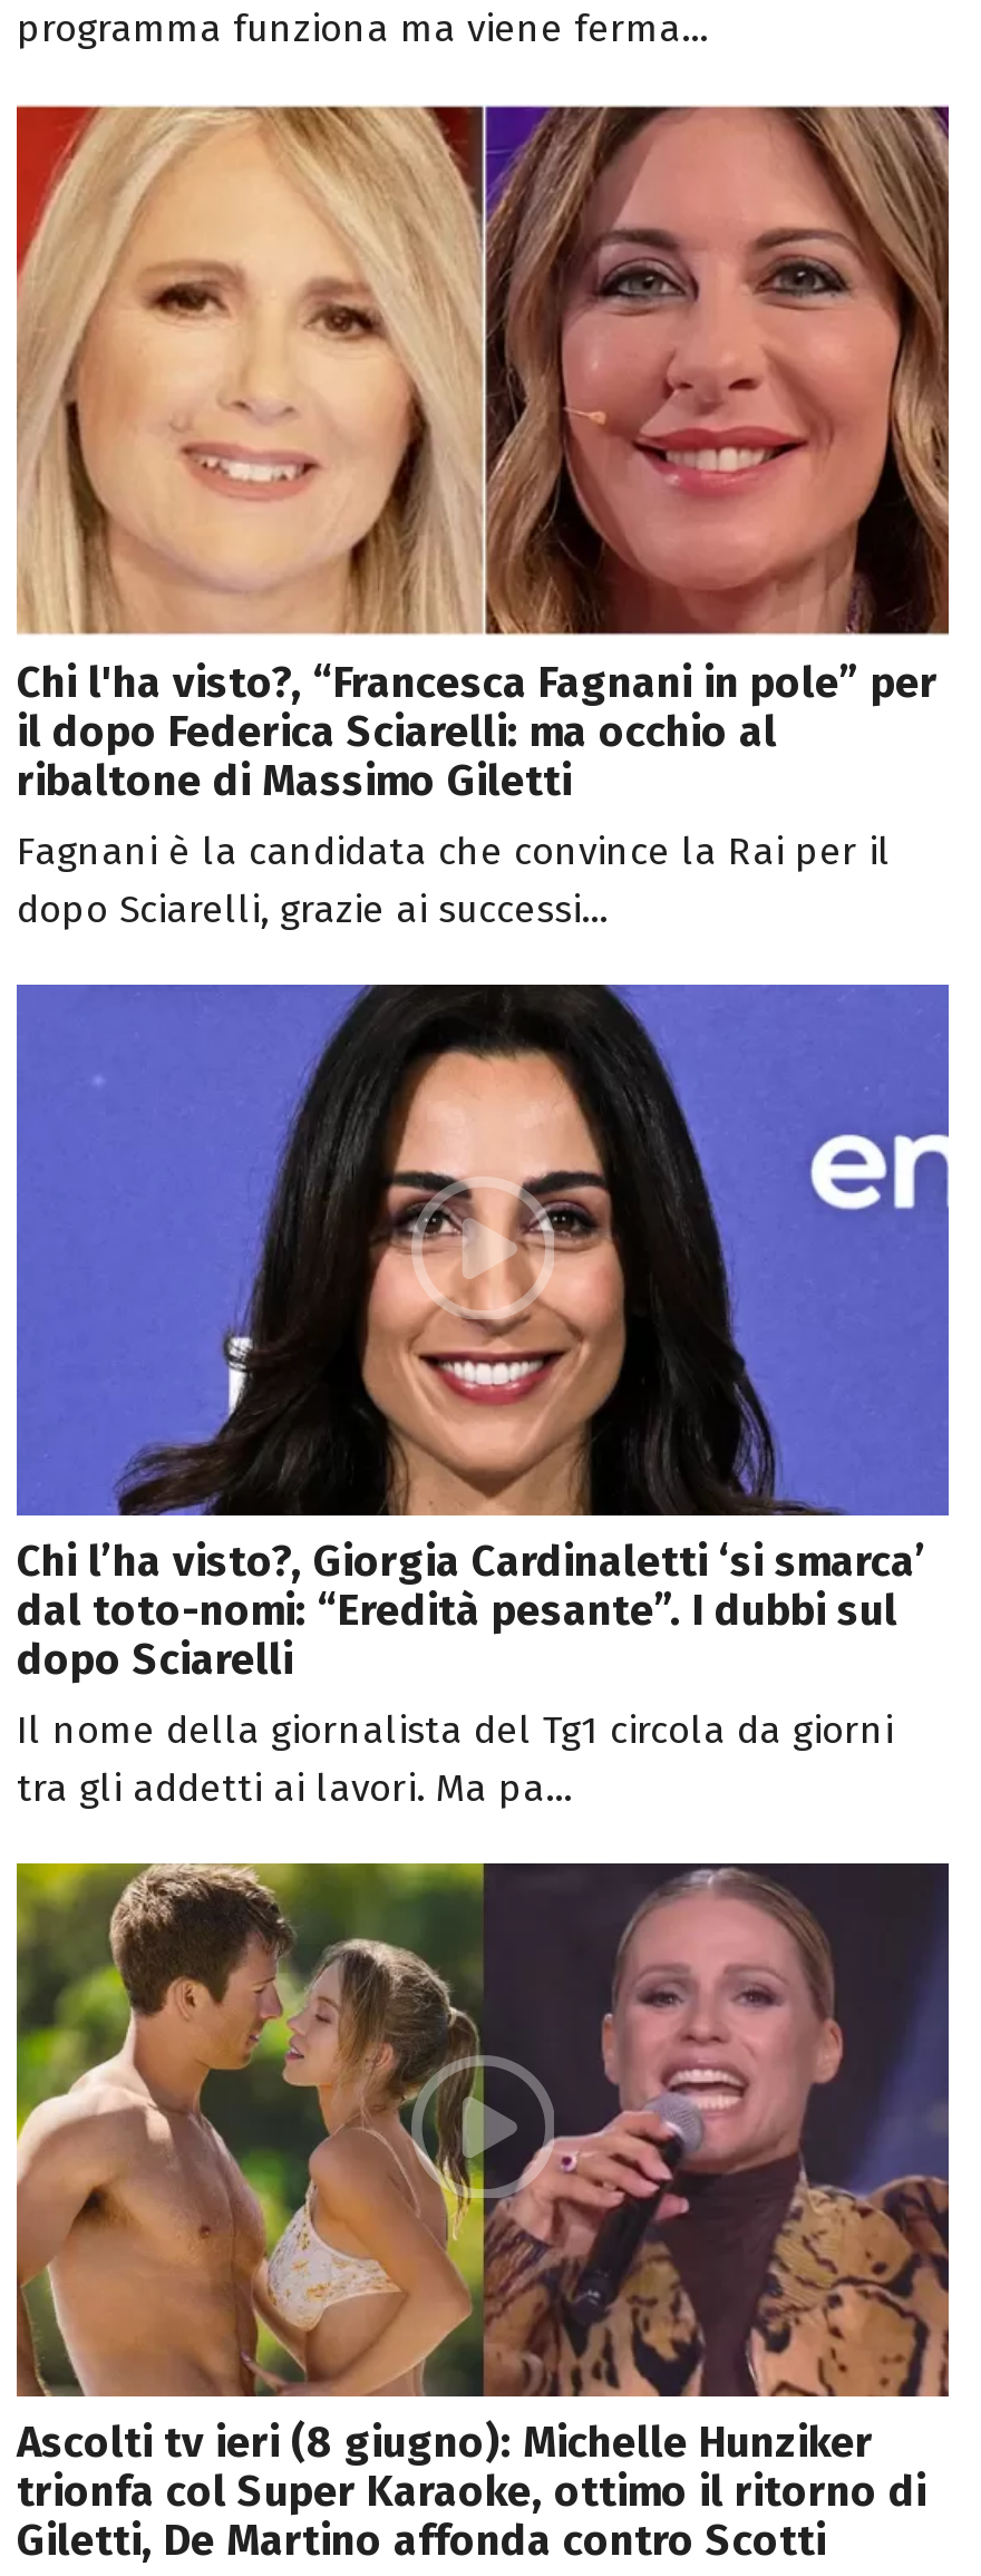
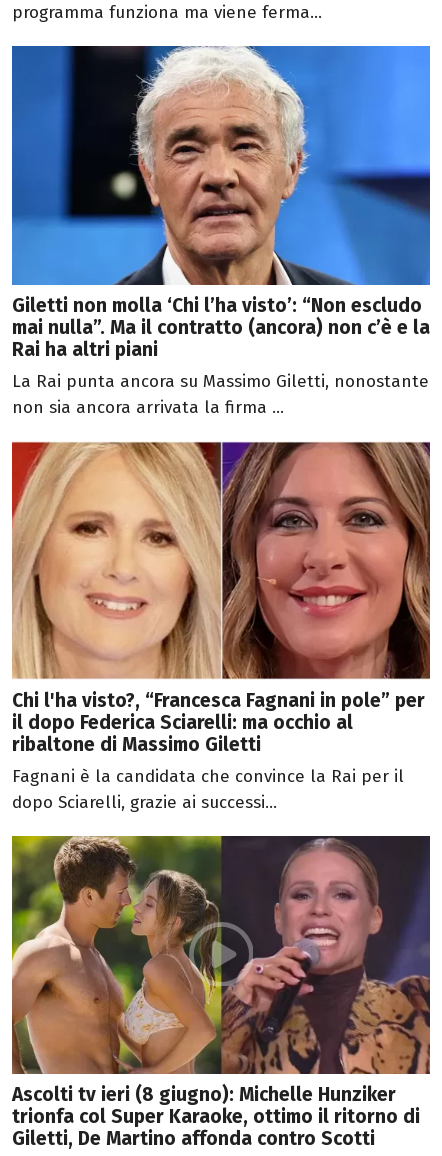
none -> [11,45,431,418] [image] | Giletti non molla ‘Chi l’ha visto’: “Non escludo | mai nulla”. Ma il contratto (ancora) non c’è e la | Rai ha altri piani | La Rai punta ancora su Massimo Giletti, nonostante | non sia ancora arrivata la firma ...
moved [14,103,953,932] -> [11,440,432,812]: [image] | Chi l'ha visto?, “Francesca Fagnani in pole” per | il dopo Federica Sciarelli: ma occhio al | ribaltone di Massimo Giletti | Fagnani è la candidata che convince la Rai per il | dopo Sciarelli, grazie ai successi...
[14,984,951,1812] [image] | Chi l’ha visto?, Giorgia Cardinaletti ‘si smarca’ | dal toto-nomi: “Eredità pesante”. I dubbi sul | dopo Sciarelli | Il nome della giornalista del Tg1 circola da giorni | tra gli addetti ai lavori. Ma pa... -> none

